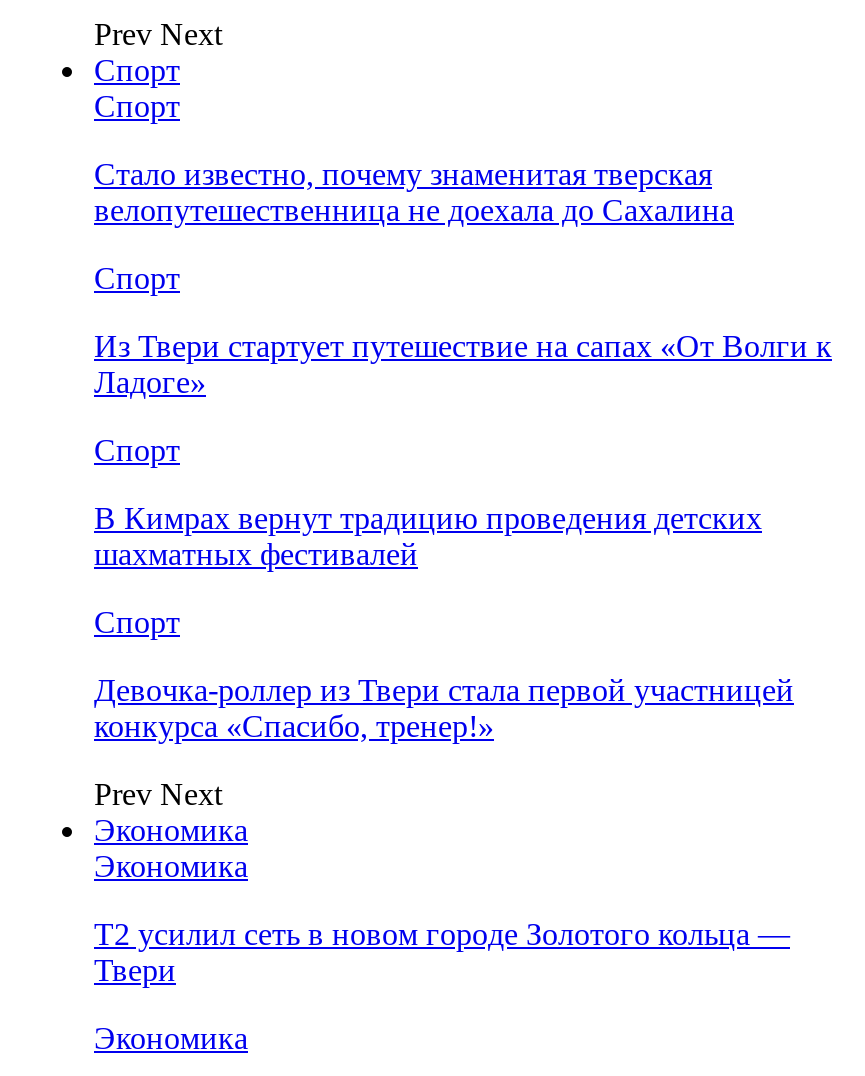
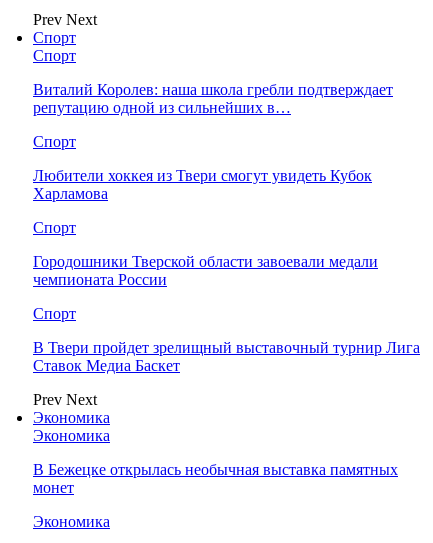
[94,157,734,227] Стало известно, почему знаменитая тверская | велопутешественница не доехала до Сахалина -> [33,81,393,116] Виталий Королев: наша школа гребли подтверждает | репутацию одной из сильнейших в…
[94,329,832,399] Из Твери стартует путешествие на сапах «От Волги к | Ладоге» -> [33,167,372,202] Любители хоккея из Твери смогут увидеть Кубок | Харламова
[94,501,762,571] В Кимрах вернут традицию проведения детских | шахматных фестивалей -> [33,253,378,288] Городошники Тверской области завоевали медали | чемпионата России
[94,673,794,743] Девочка-роллер из Твери стала первой участницей | конкурса «Спасибо, тренер!» -> [33,339,420,374] В Твери пройдет зрелищный выставочный турнир Лига | Ставок Медиа Баскет
[94,917,790,987] T2 усилил сеть в новом городе Золотого кольца — | Твери -> [33,461,398,496] В Бежецке открылась необычная выставка памятных | монет

